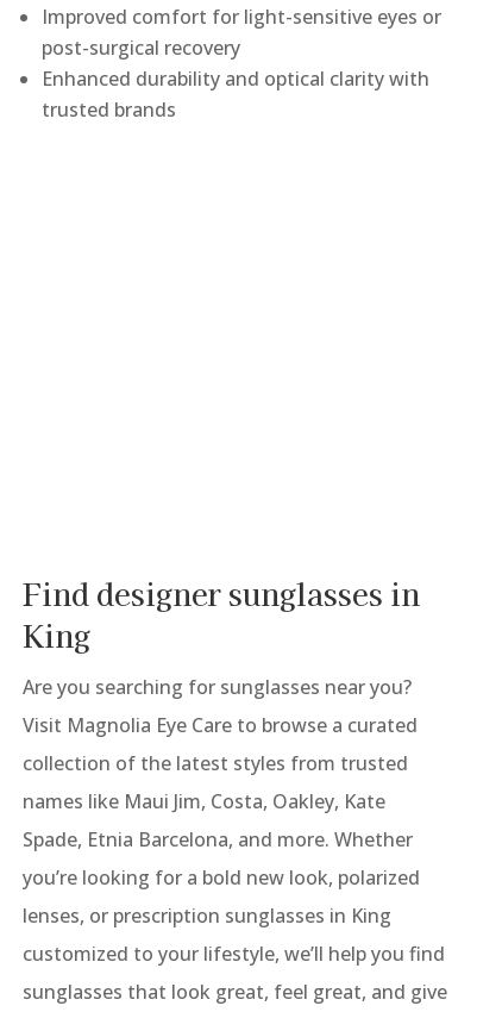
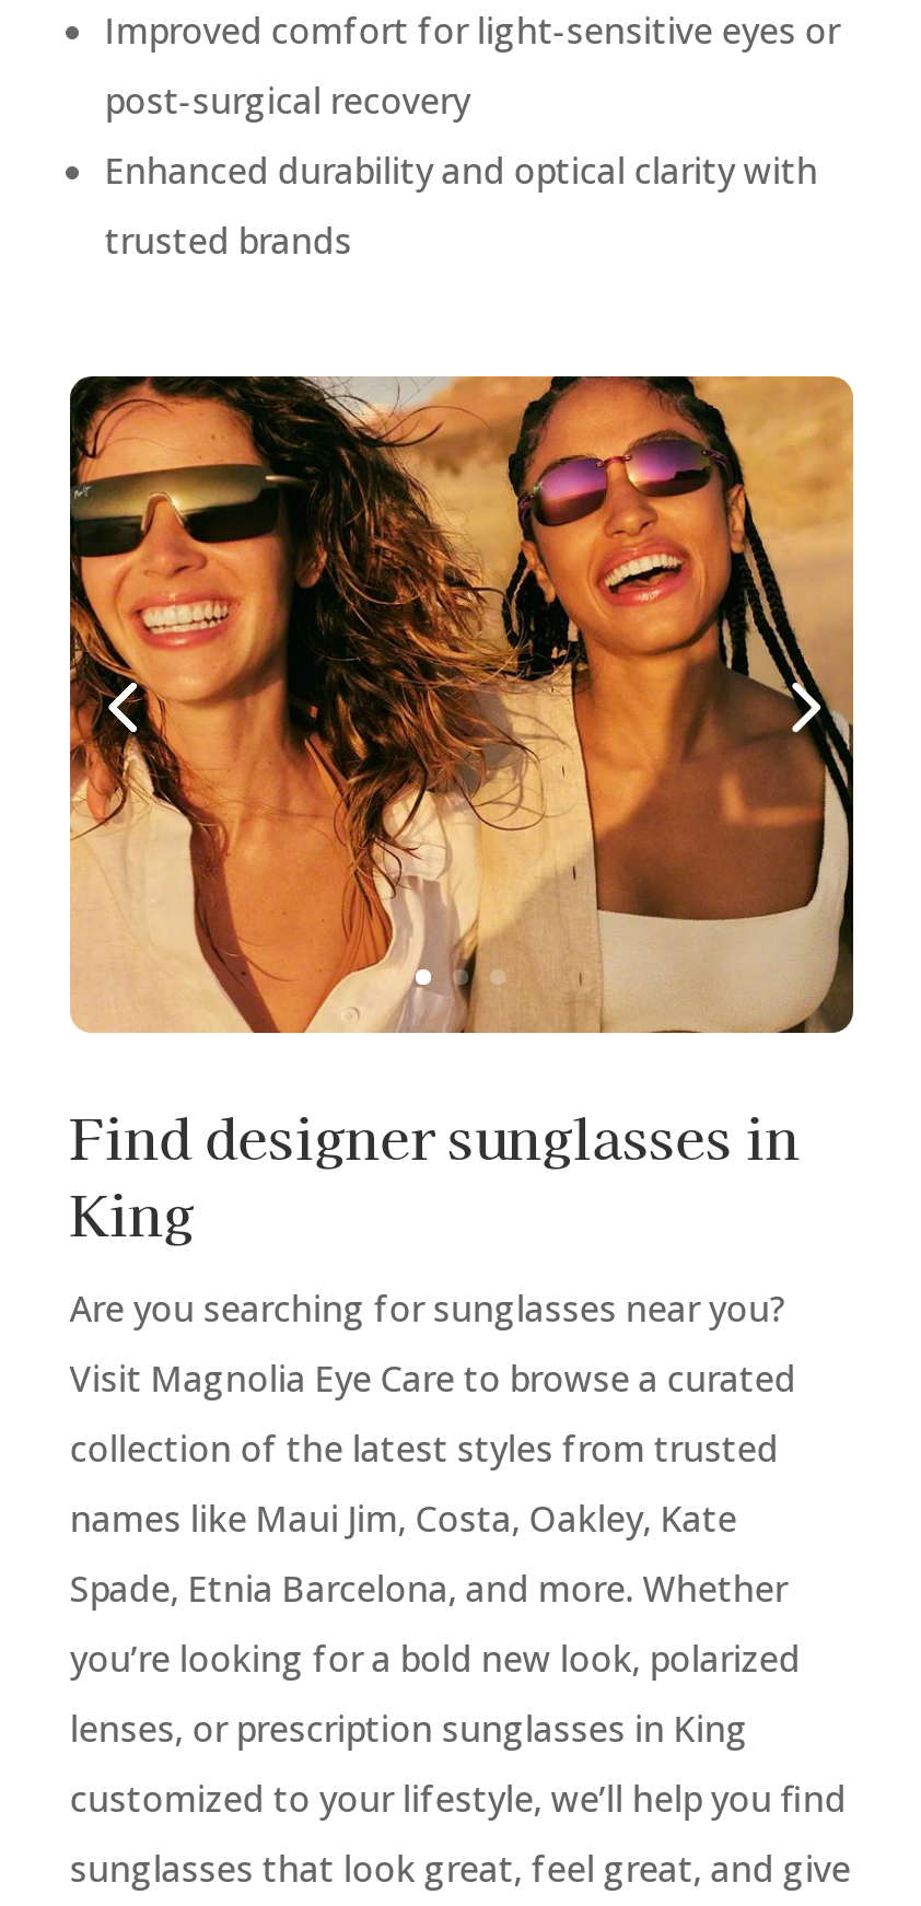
none -> [68,374,855,1035] [image]

